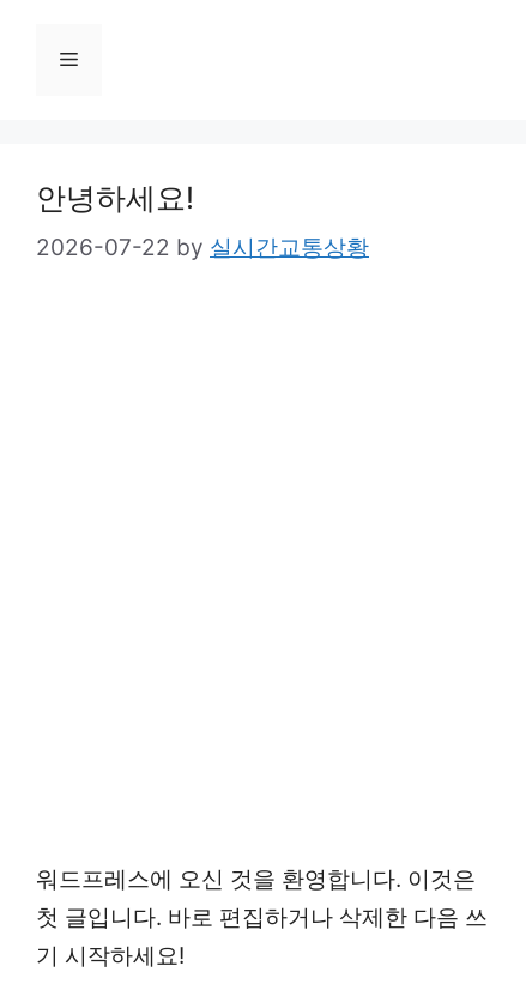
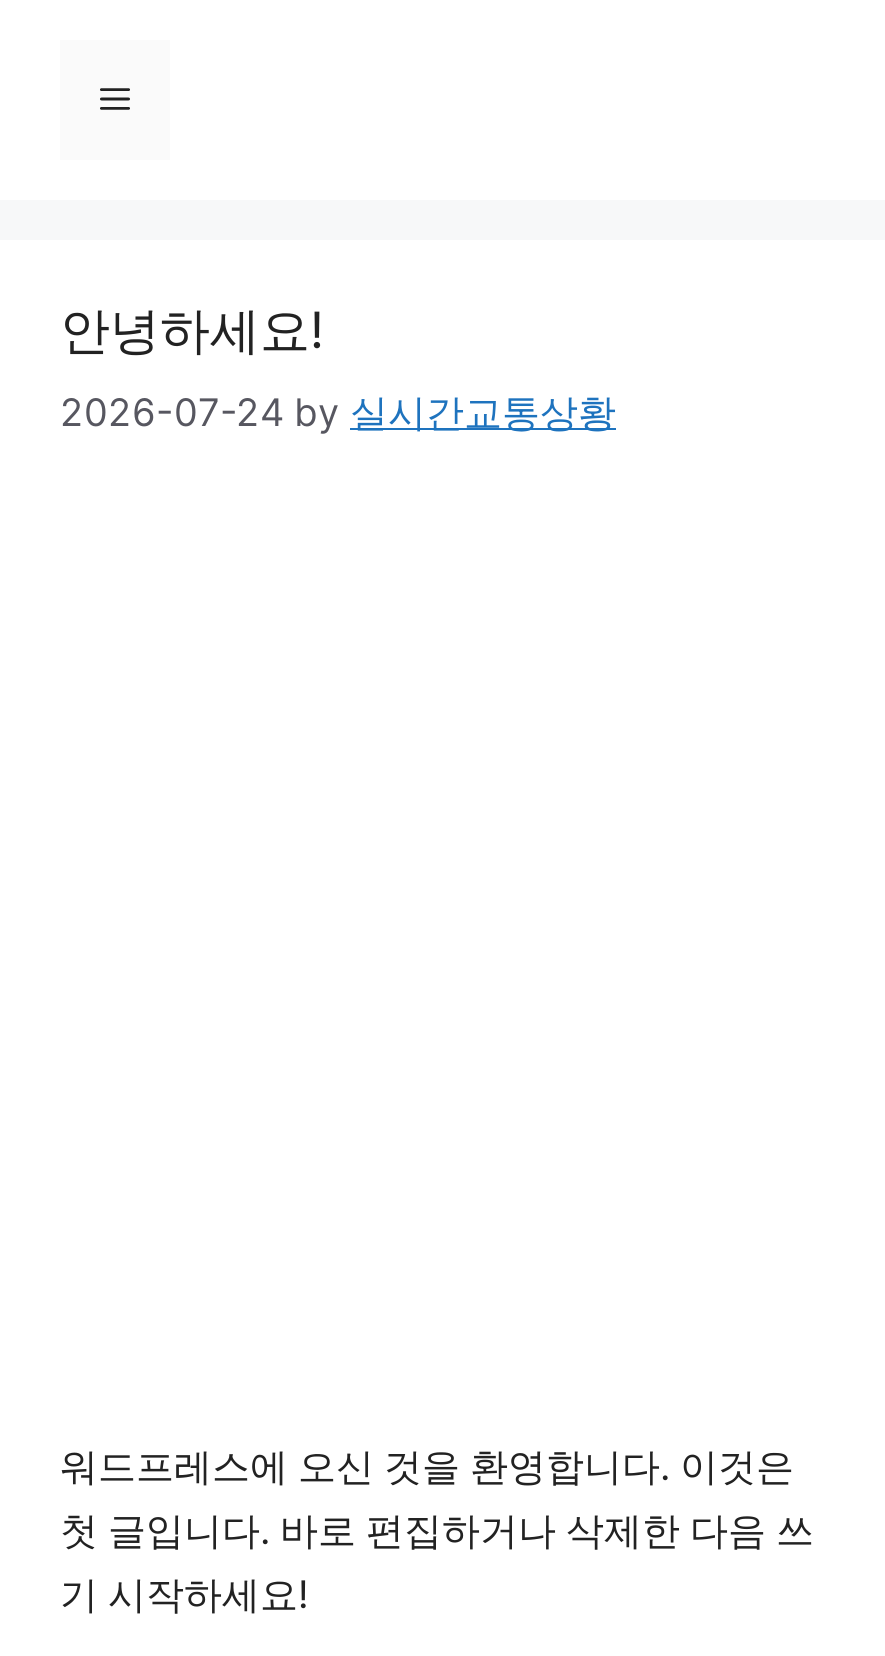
[36,233,369,261] 2026-07-22 by 실시간교통상황 -> [60,389,616,435] 2026-07-24 by 실시간교통상황

